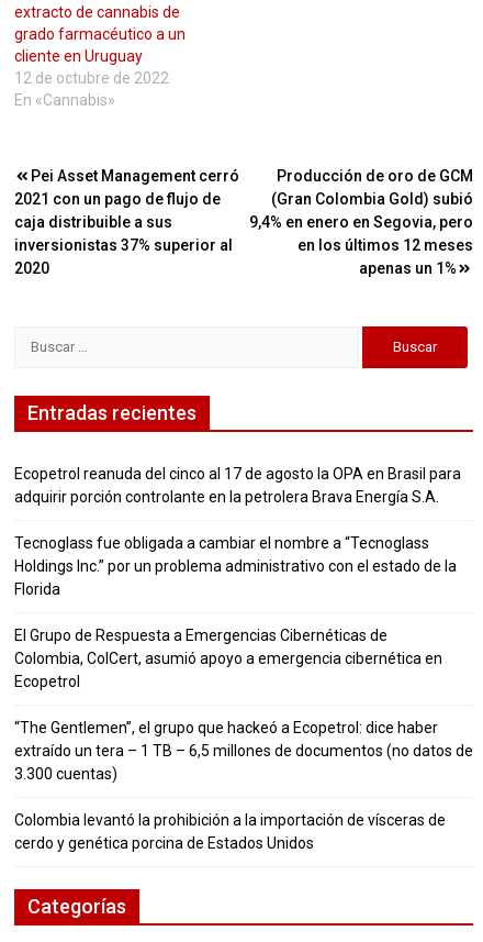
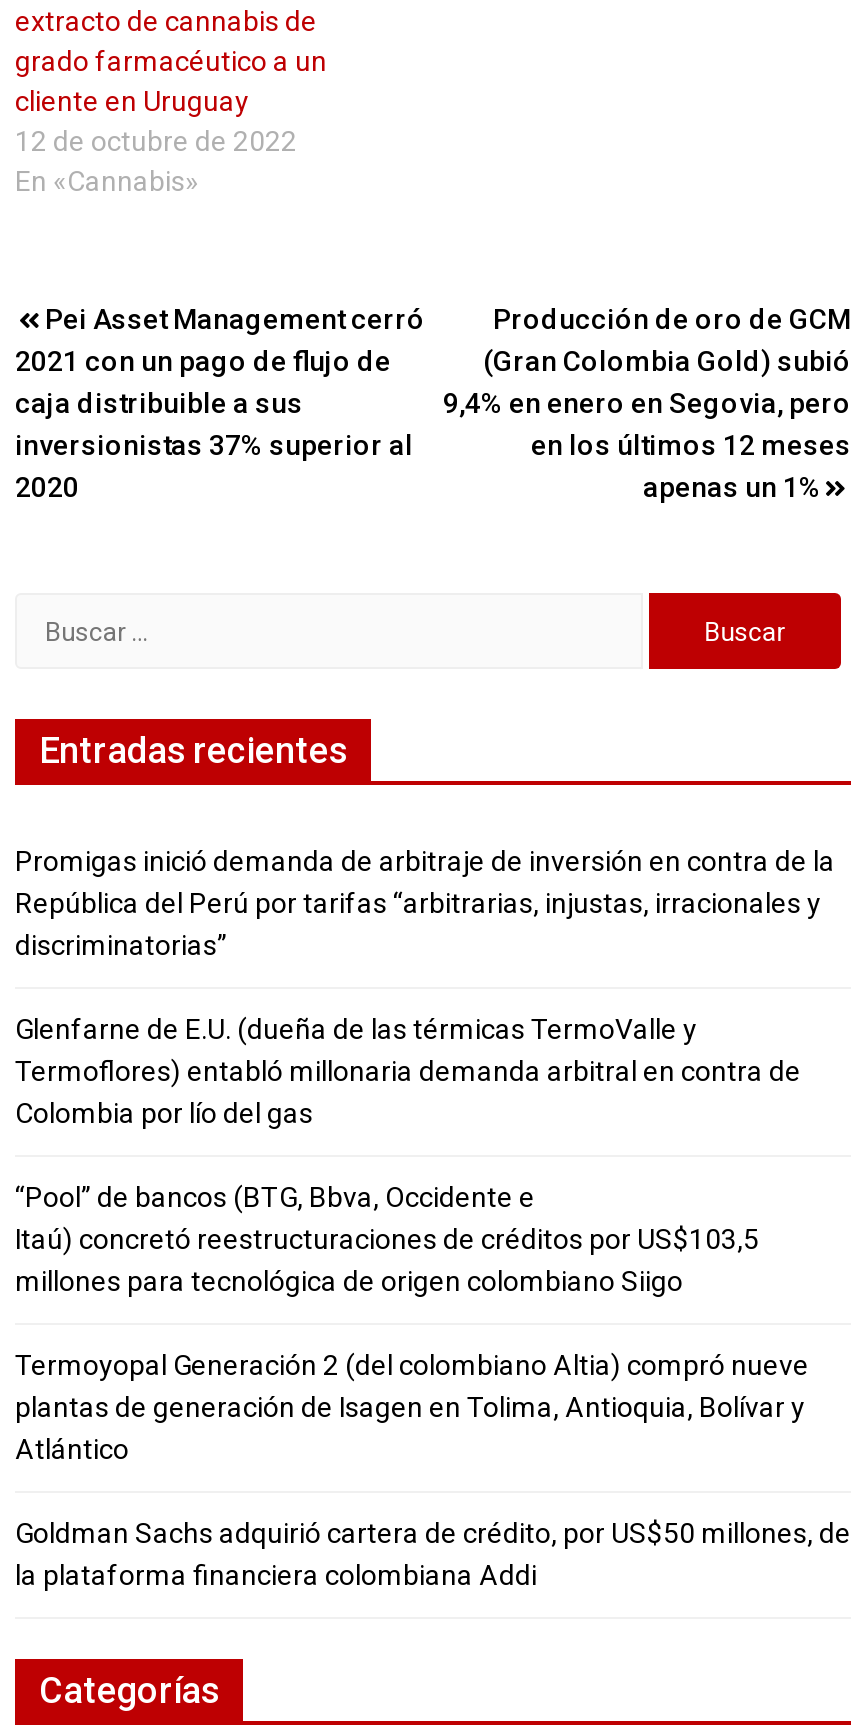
[14,465,461,505] Ecopetrol reanuda del cinco al 17 de agosto la OPA en Brasil para | adquirir porción controlante en la petrolera Brava Energía S.A. -> [15,846,835,962] Promigas inició demanda de arbitraje de inversión en contra de la | República del Perú por tarifas “arbitrarias, injustas, irracionales y | discriminatorias”
[14,534,457,598] Tecnoglass fue obligada a cambiar el nombre a “Tecnoglass | Holdings Inc.” por un problema administrativo con el estado de la | Florida -> [15,1014,801,1130] Glenfarne de E.U. (dueña de las térmicas TermoValle y | Termoflores) entabló millonaria demanda arbitral en contra de | Colombia por lío del gas
[14,626,442,690] El Grupo de Respuesta a Emergencias Cibernéticas de | Colombia, ColCert, asumió apoyo a emergencia cibernética en | Ecopetrol -> [15,1182,759,1298] “Pool” de bancos (BTG, Bbva, Occidente e | Itaú) concretó reestructuraciones de créditos por US$103,5 | millones para tecnológica de origen colombiano Siigo
[14,719,473,782] “The Gentlemen”, el grupo que hackeó a Ecopetrol: dice haber | extraído un tera – 1 TB – 6,5 millones de documentos (no datos de | 3.300 cuentas) -> [15,1350,809,1466] Termoyopal Generación 2 (del colombiano Altia) compró nueve | plantas de generación de Isagen en Tolima, Antioquia, Bolívar y | Atlántico
[14,811,446,852] Colombia levantó la prohibición a la importación de vísceras de | cerdo y genética porcina de Estados Unidos -> [15,1518,851,1592] Goldman Sachs adquirió cartera de crédito, por US$50 millones, de | la plataforma financiera colombiana Addi

